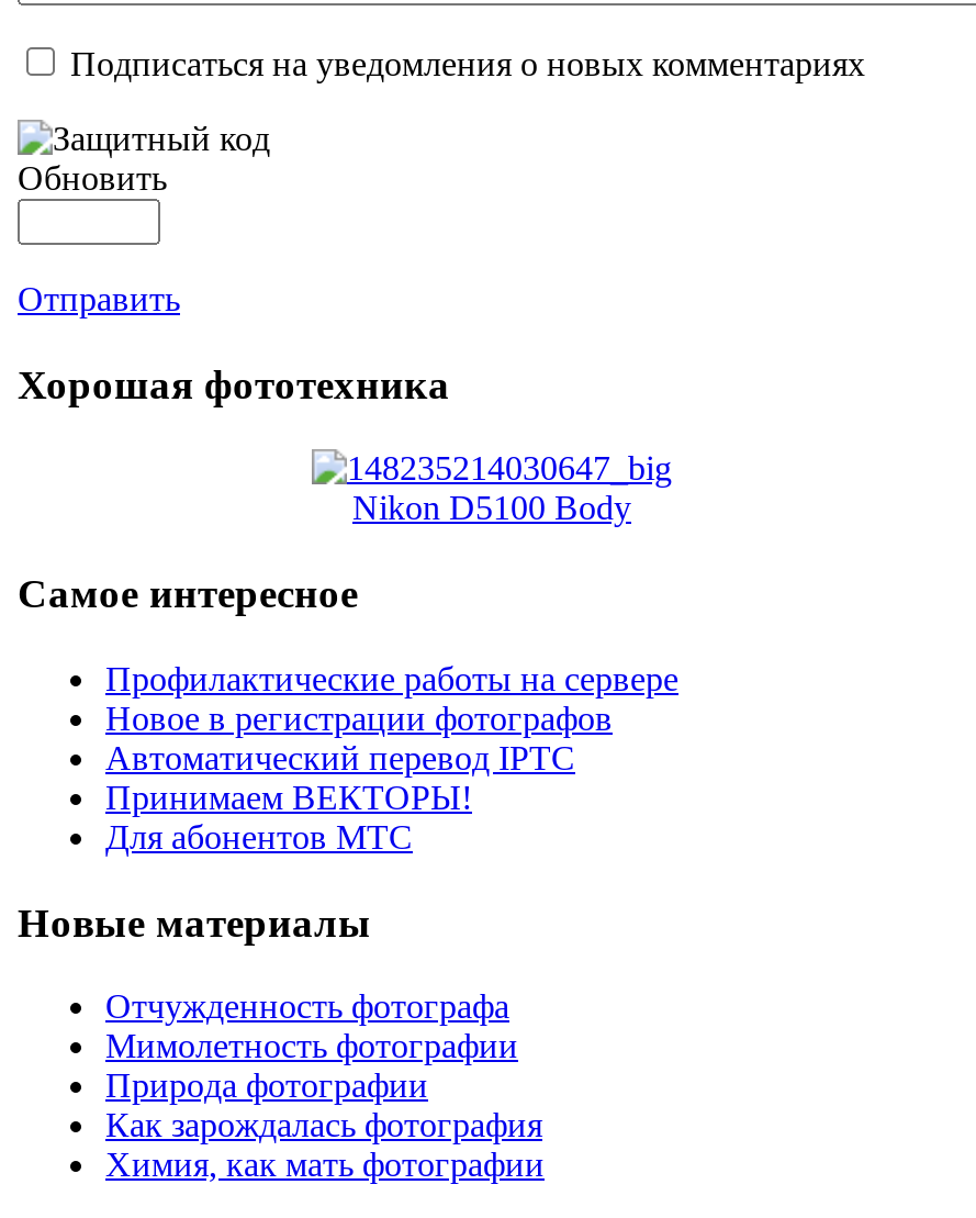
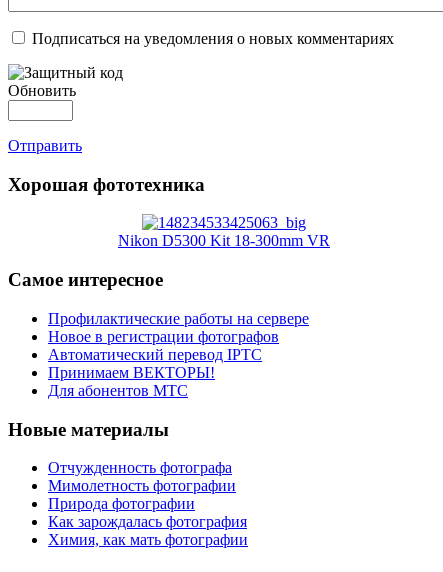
[352,490,631,527] Nikon D5100 Body -> [118,232,330,249] Nikon D5300 Kit 18-300mm VR

